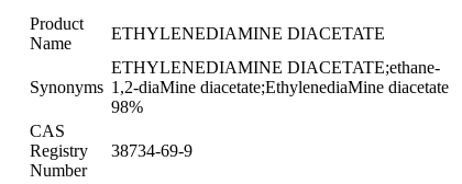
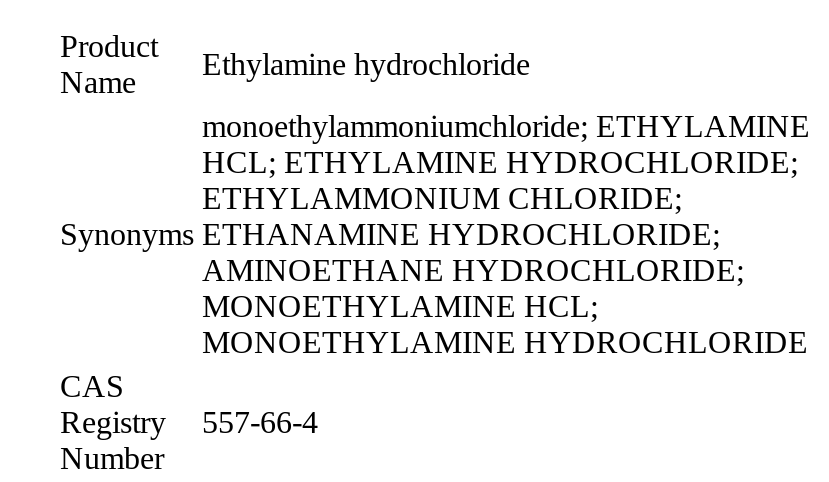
[111,24,385,43] ETHYLENEDIAMINE DIACETATE -> [202,46,530,80] Ethylamine hydrochloride
[111,58,449,116] ETHYLENEDIAMINE DIACETATE;ethane- | 1,2-diaMine diacetate;EthylenediaMine diacetate | 98% -> [202,108,810,358] monoethylammoniumchloride; ETHYLAMINE | HCL; ETHYLAMINE HYDROCHLORIDE; | ETHYLAMMONIUM CHLORIDE; | ETHANAMINE HYDROCHLORIDE; | AMINOETHANE HYDROCHLORIDE; | MONOETHYLAMINE HCL; | MONOETHYLAMINE HYDROCHLORIDE
[30,142,193,160] Registry 38734-69-9 -> [60,404,318,438] Registry 557-66-4

